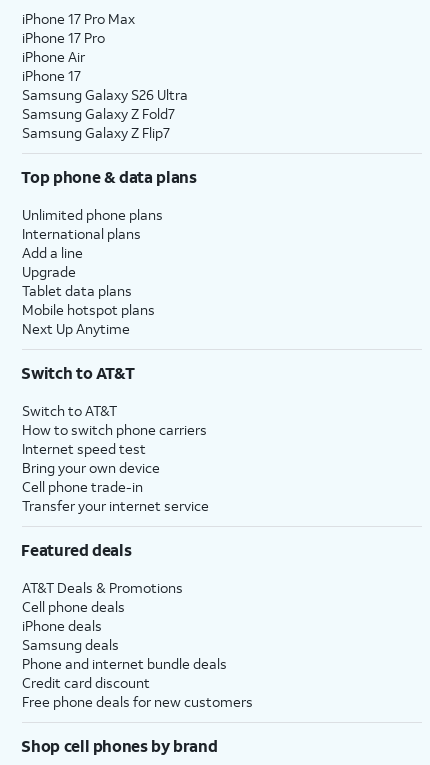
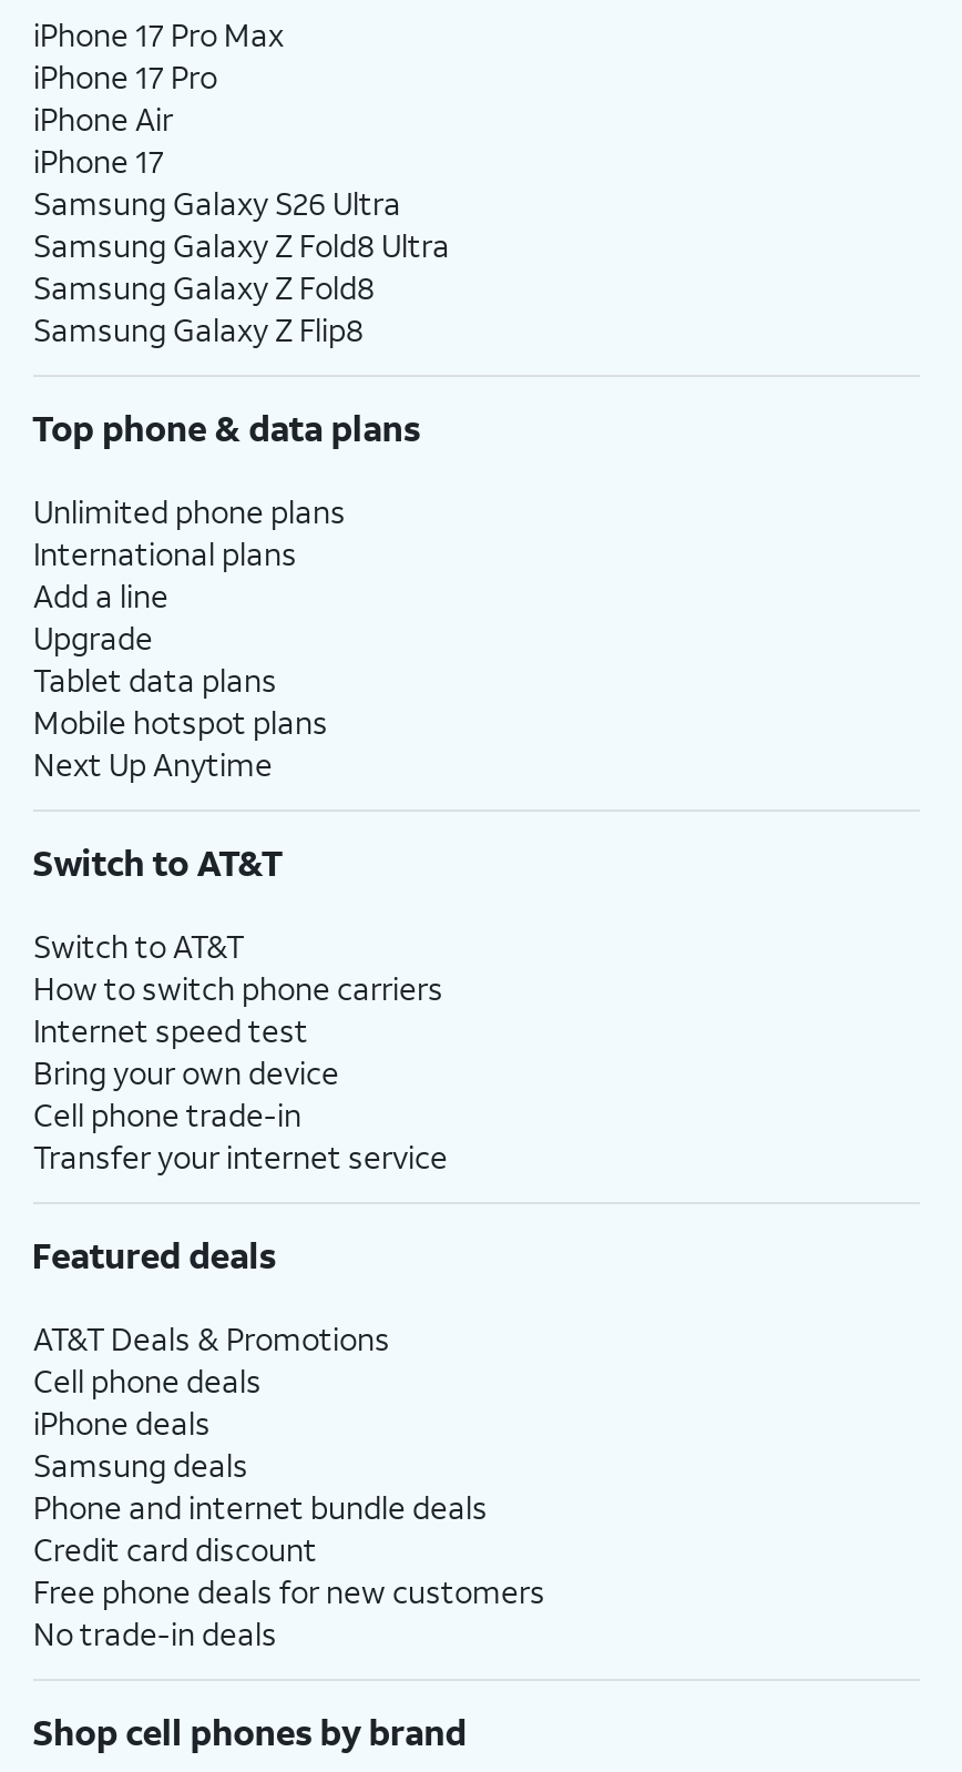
[22,104,175,142] Samsung Galaxy Z Fold7 | Samsung Galaxy Z Flip7 -> [33,224,450,350] Samsung Galaxy Z Fold8 Ultra | Samsung Galaxy Z Fold8 | Samsung Galaxy Z Flip8
none -> [33,1612,277,1654] No trade-in deals

